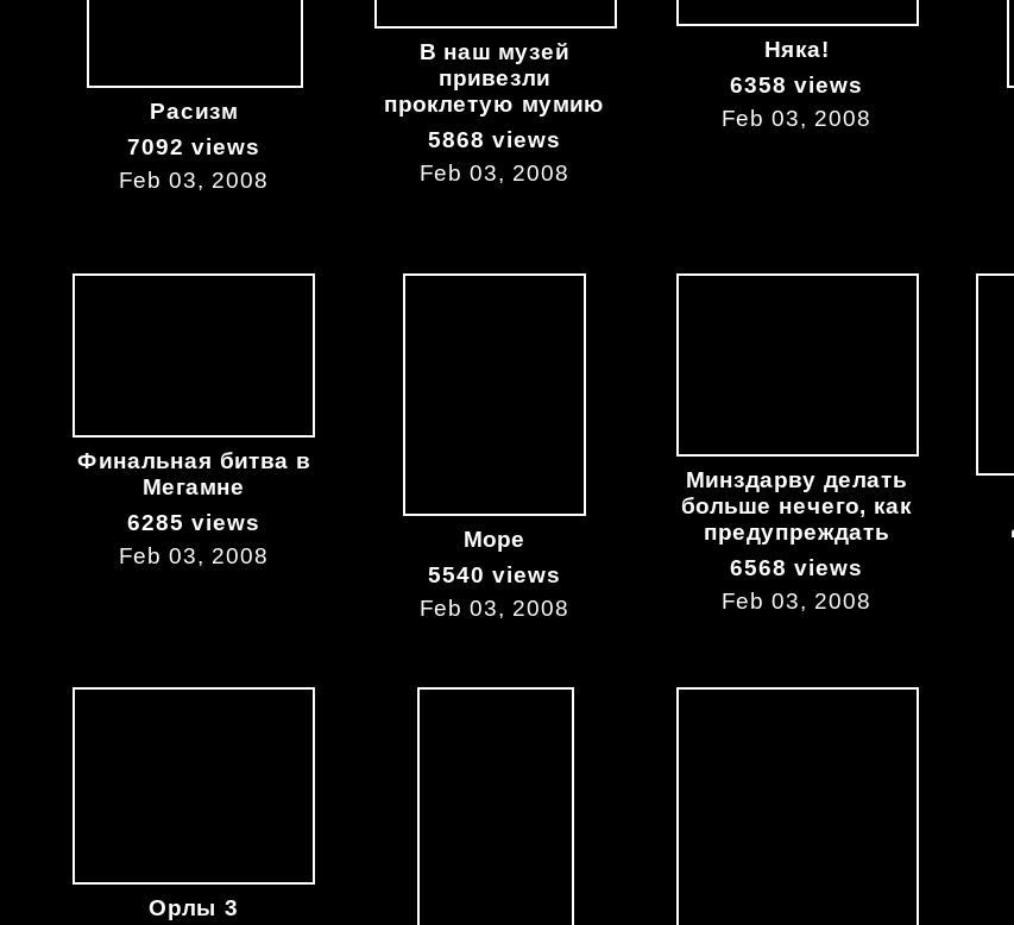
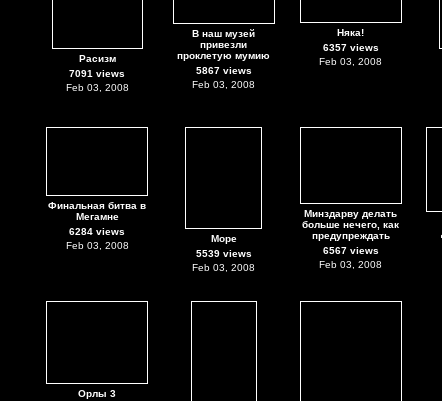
[730,71,863,97] 6358 views -> [322,42,378,53] 6357 views
[127,133,260,159] 7092 views -> [69,68,125,79] 7091 views
[428,126,561,152] 5868 views -> [195,65,251,76] 5867 views
[127,509,260,535] 6285 views -> [69,226,125,237] 6284 views
[428,561,561,587] 5540 views -> [195,248,251,259] 5539 views
[730,554,863,580] 6568 views -> [322,245,378,256] 6567 views

